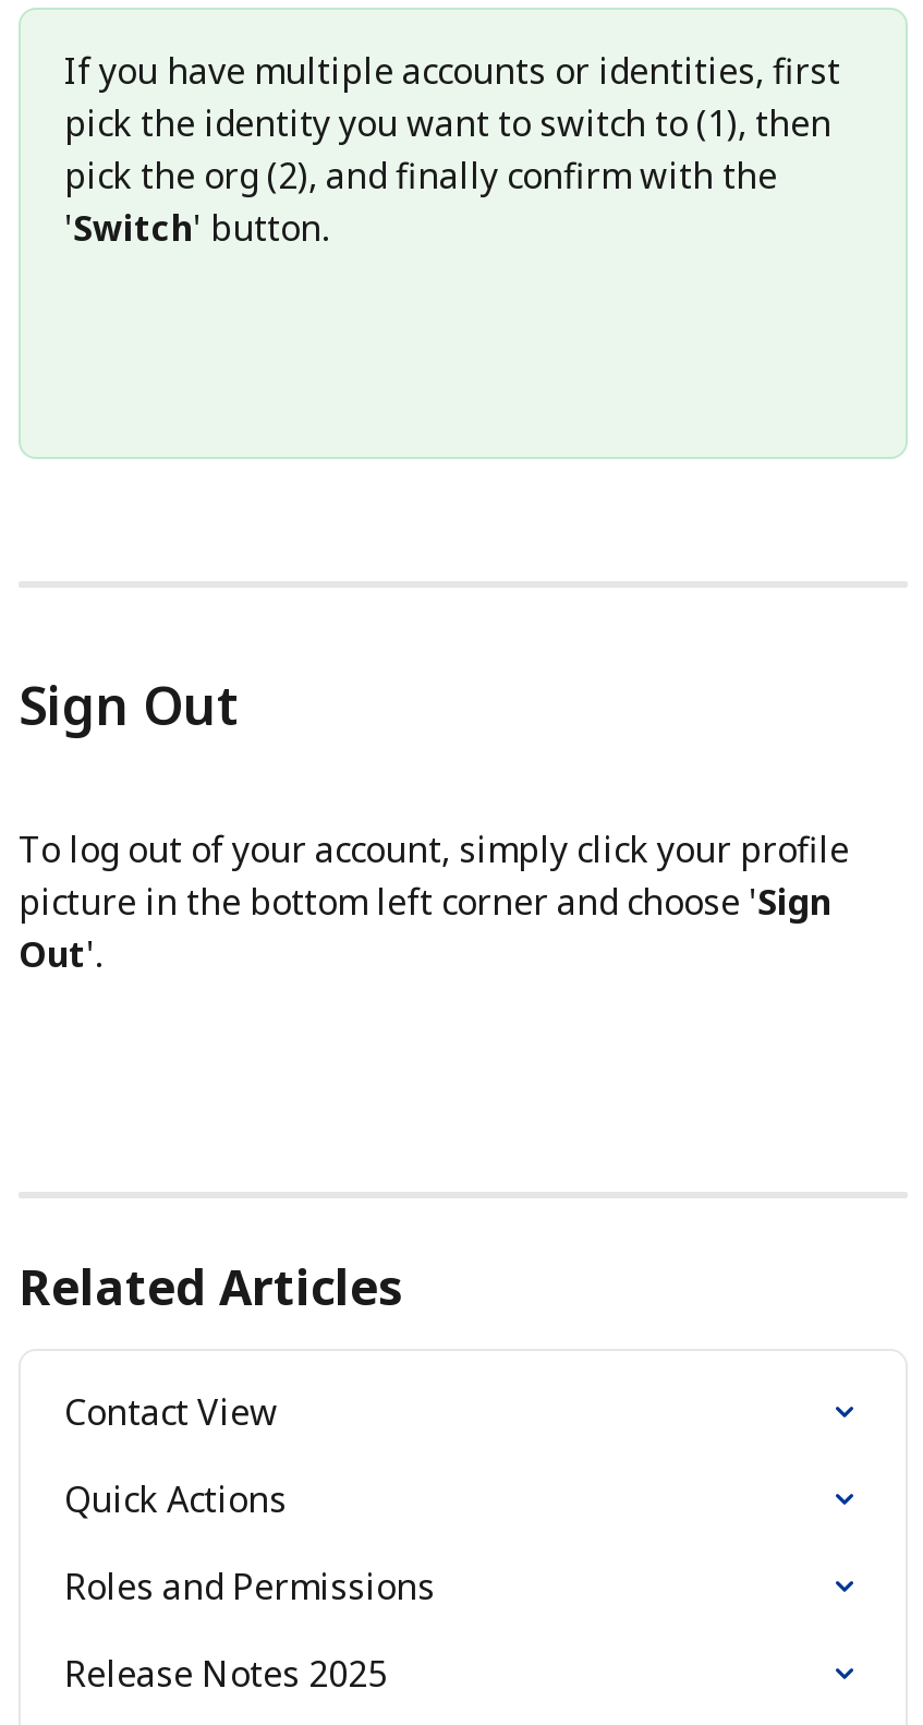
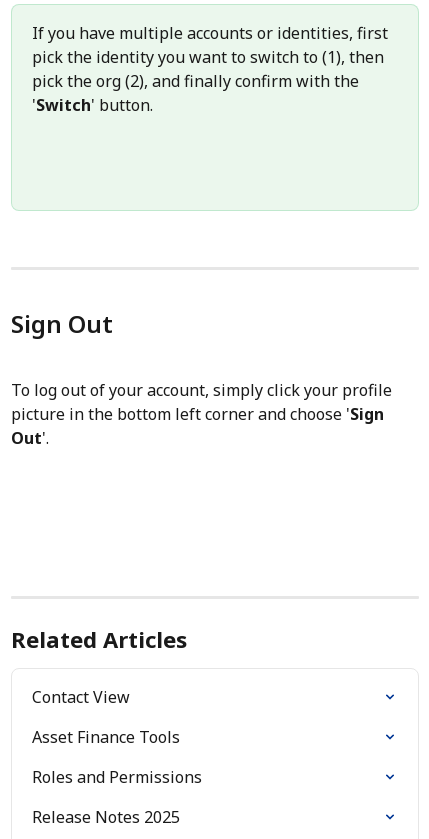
[64,1476,287,1524] Quick Actions -> [32,726,180,748] Asset Finance Tools

